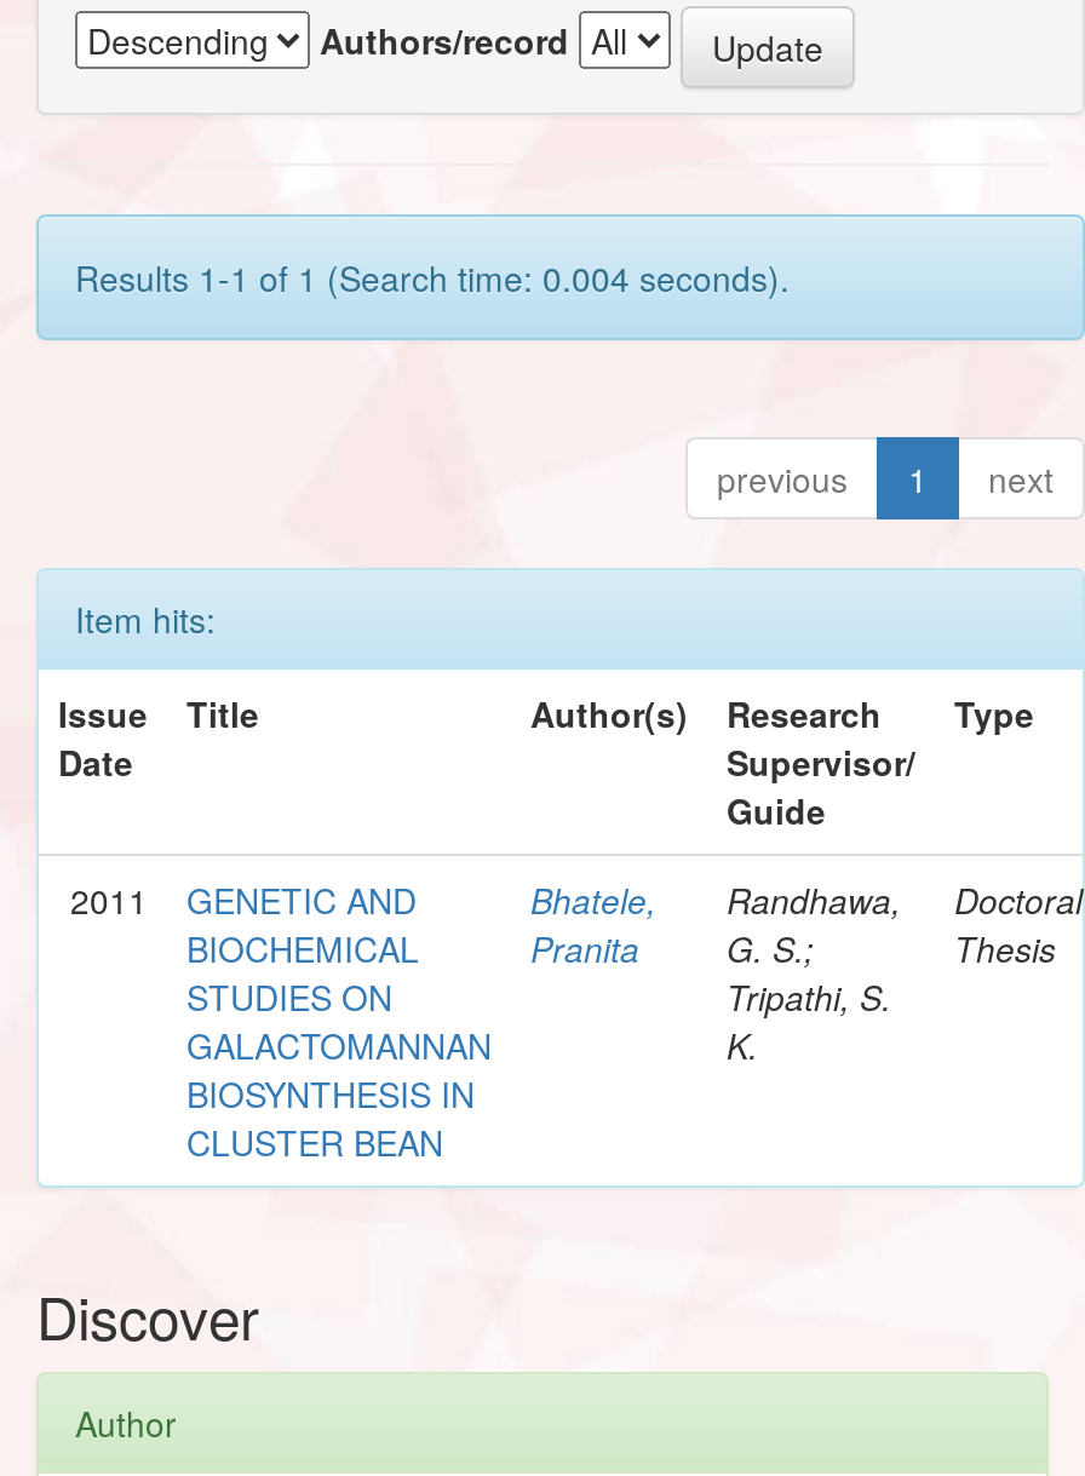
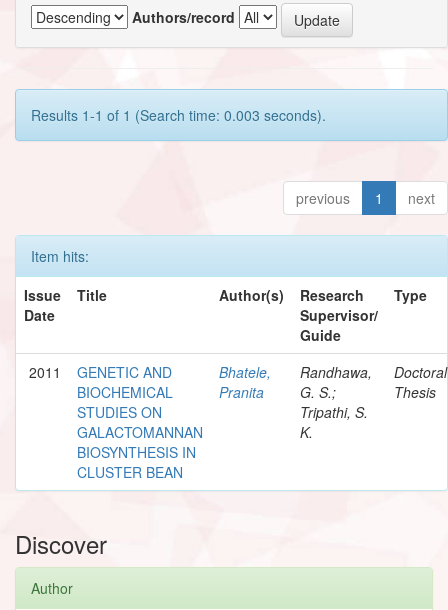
[75,252,790,300] Results 1-1 of 1 (Search time: 0.004 seconds). -> [31,104,326,124] Results 1-1 of 1 (Search time: 0.003 seconds).

